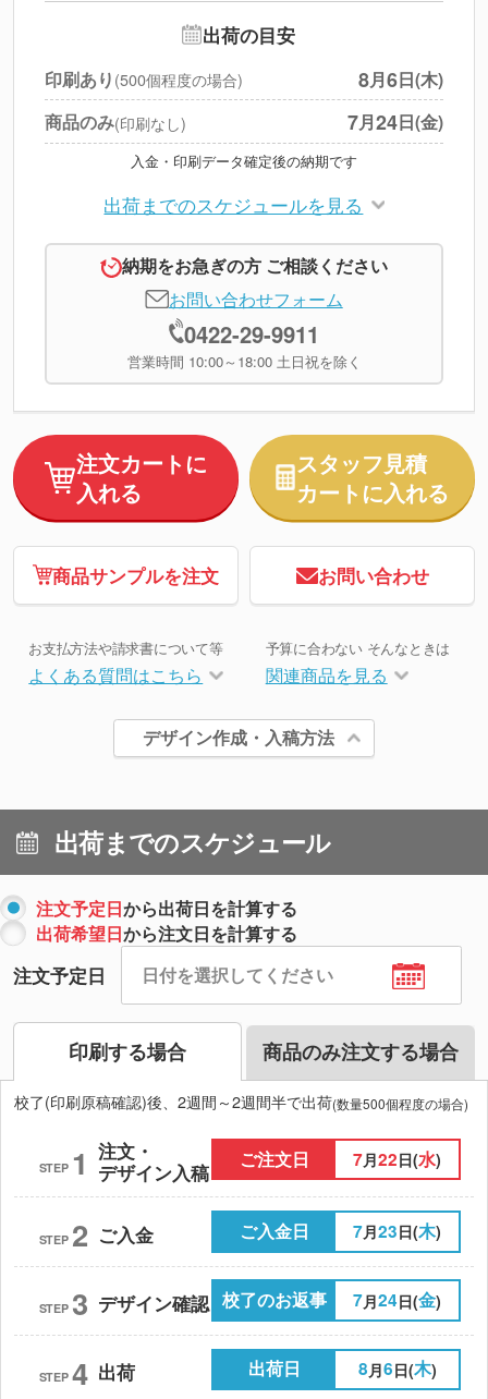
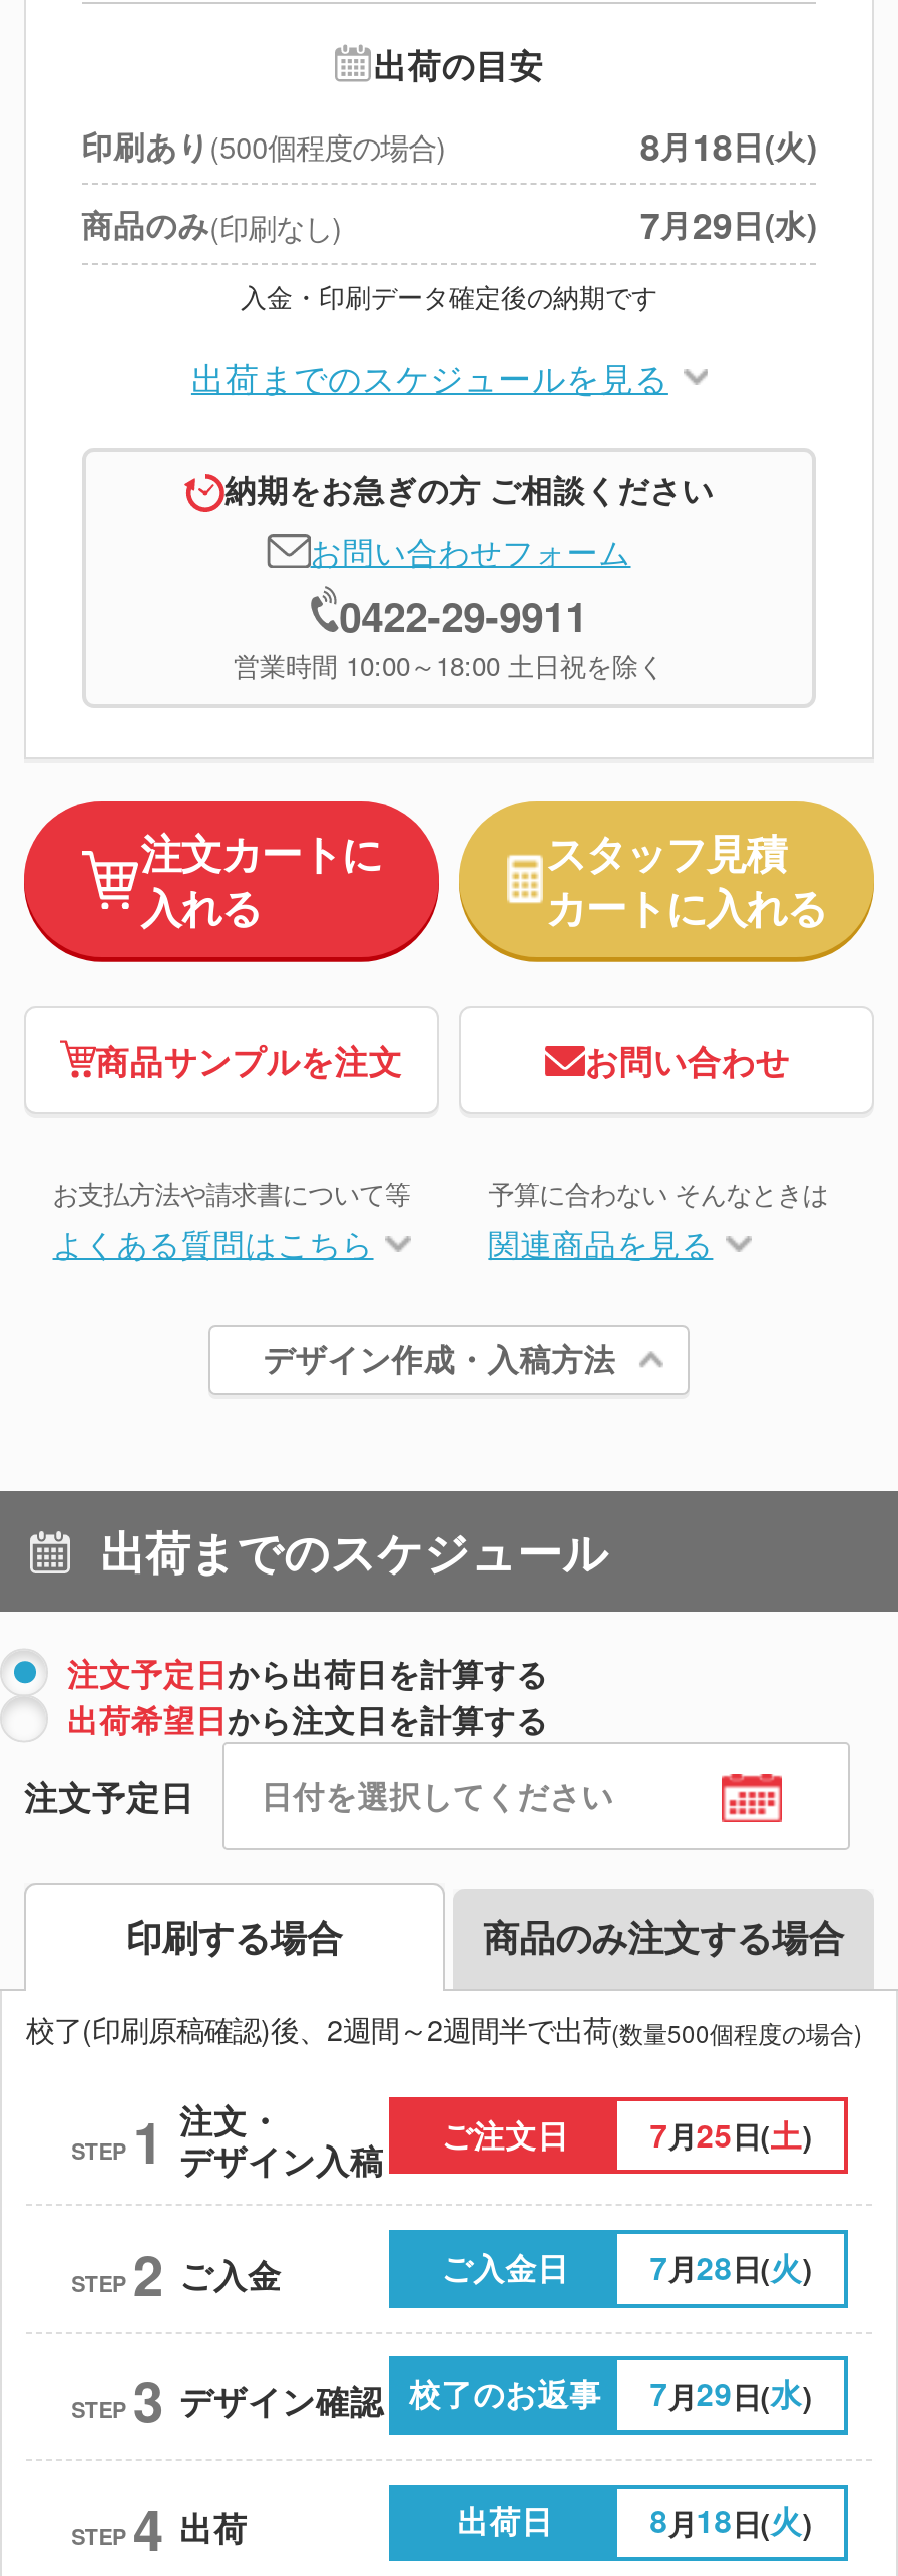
[359,65,444,93] 8月6日(木) -> [640,119,817,172] 8月18日(火)
[348,108,444,136] 7月24日(金) -> [640,199,817,251] 7月29日(水)
[240,1147,441,1171] ご注文日 7月22日(水) -> [441,2113,812,2157] ご注文日 7月25日(土)
[353,1219,441,1243] 7月23日(木) -> [650,2246,812,2290] 7月28日(火)
[353,1288,441,1312] 7月24日(金) -> [650,2372,812,2417] 7月29日(水)
[358,1357,437,1381] 8月6日(木) -> [650,2499,812,2543] 8月18日(火)

